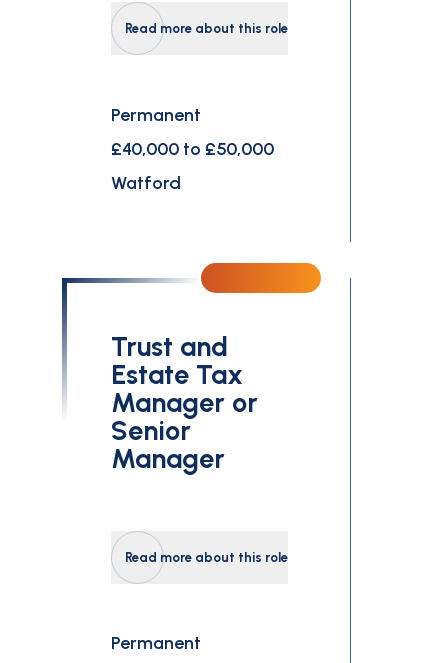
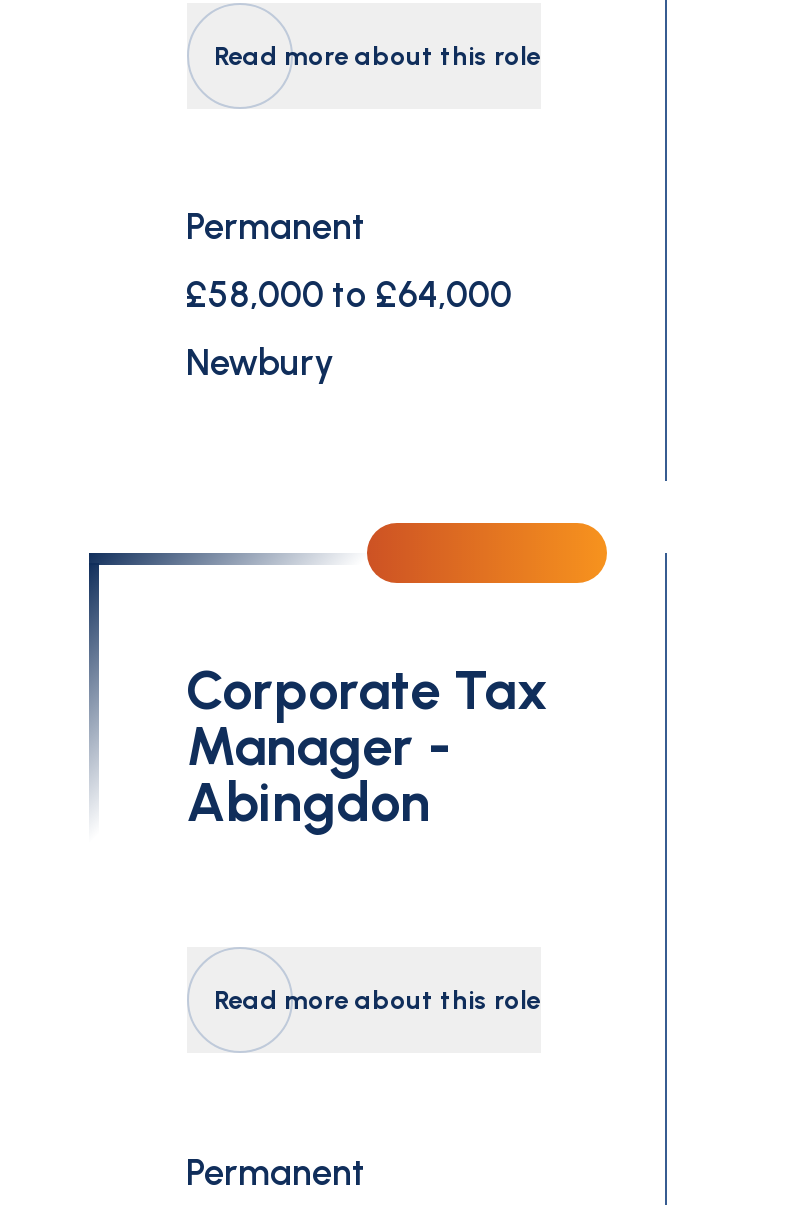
[110,137,273,159] £40,000 to £50,000 -> [186,274,512,318] £58,000 to £64,000
[110,171,180,193] Watford -> [186,342,334,386] Newbury
[110,329,257,474] Trust and | Estate Tax | Manager or | Senior | Manager -> [186,658,548,836] Corporate Tax | Manager - | Abingdon

